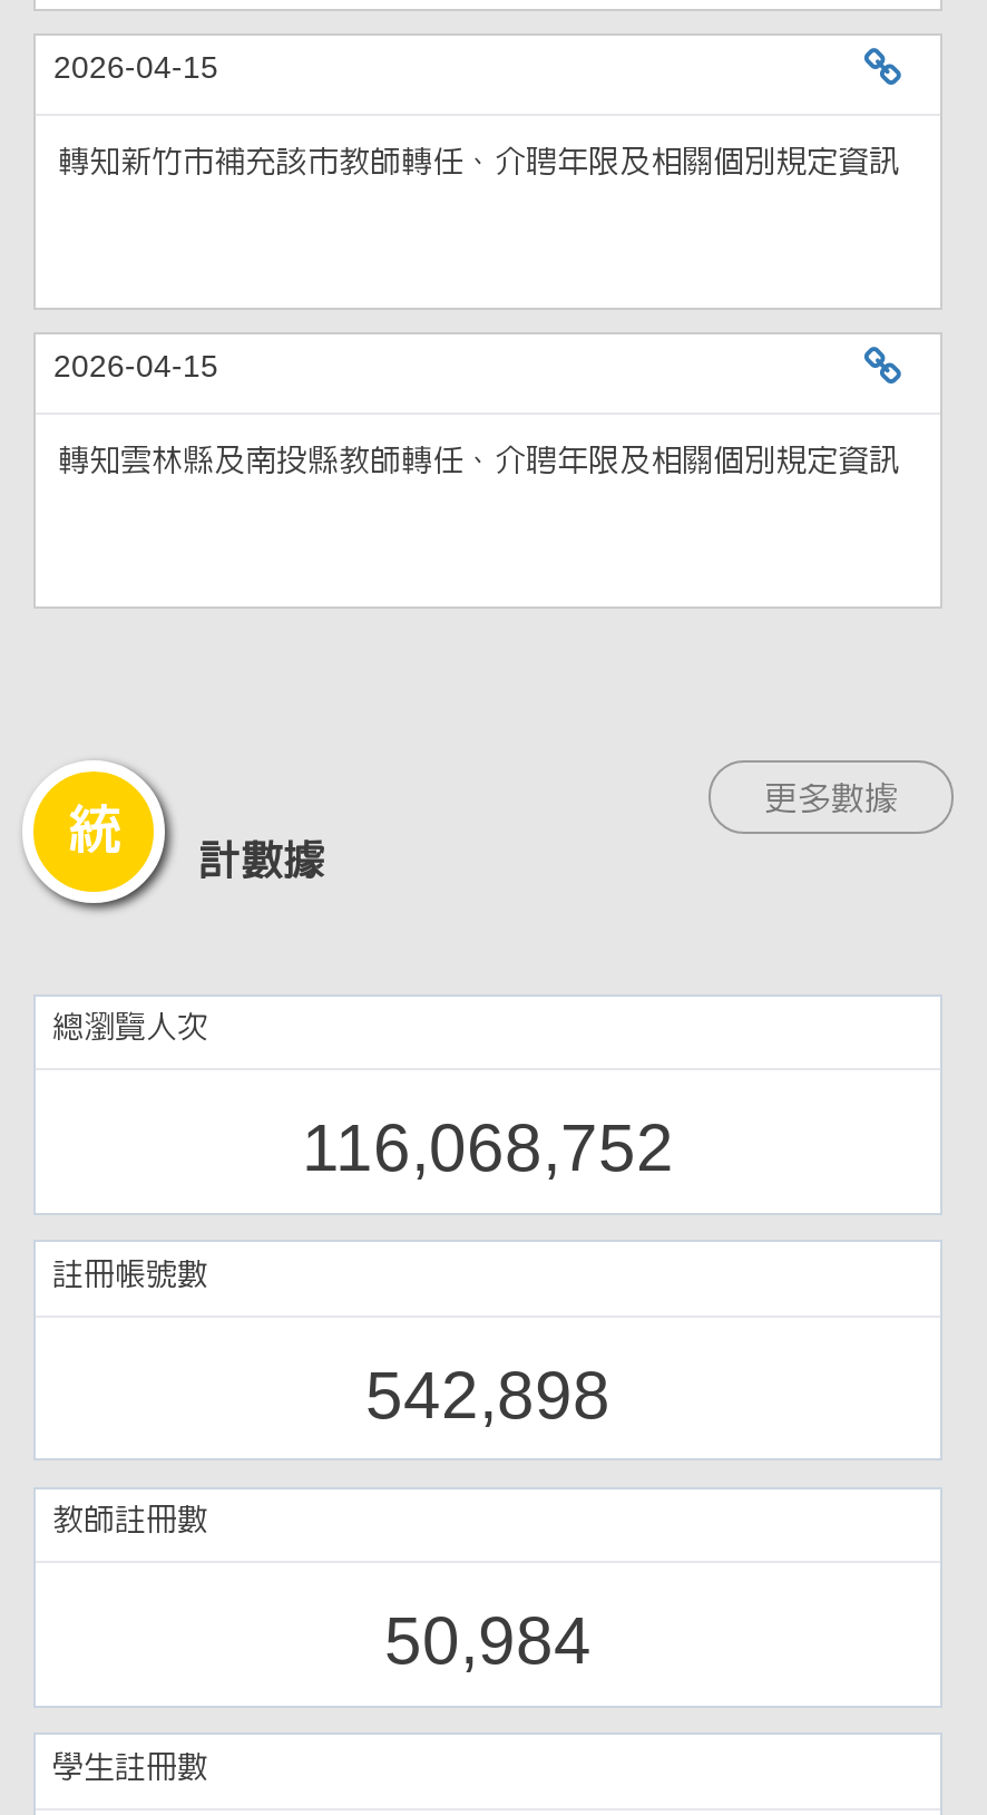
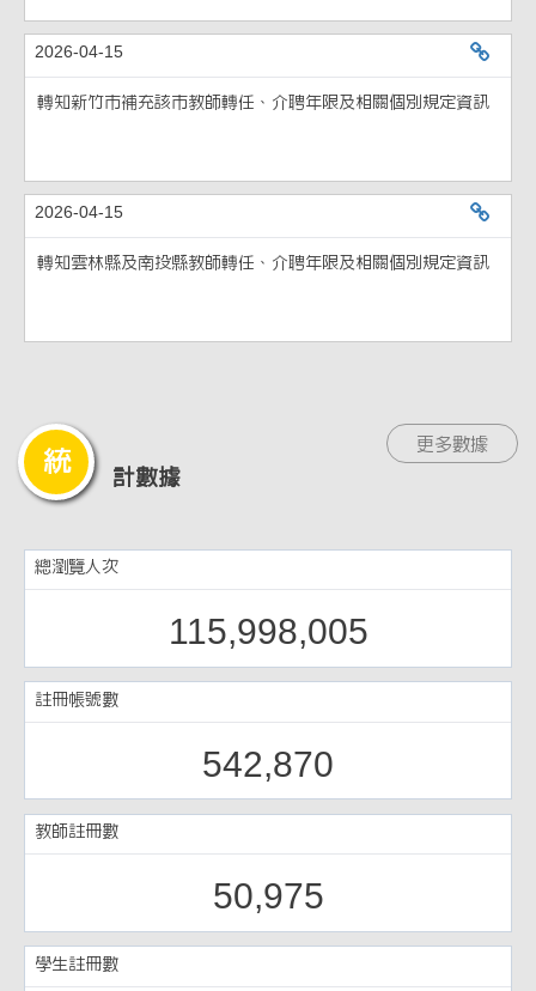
[302,1111,674,1185] 116,068,752 -> [168,612,368,651] 115,998,005
[365,1357,610,1431] 542,898 -> [202,744,334,784] 542,870
[384,1604,592,1677] 50,984 -> [212,876,324,916] 50,975

